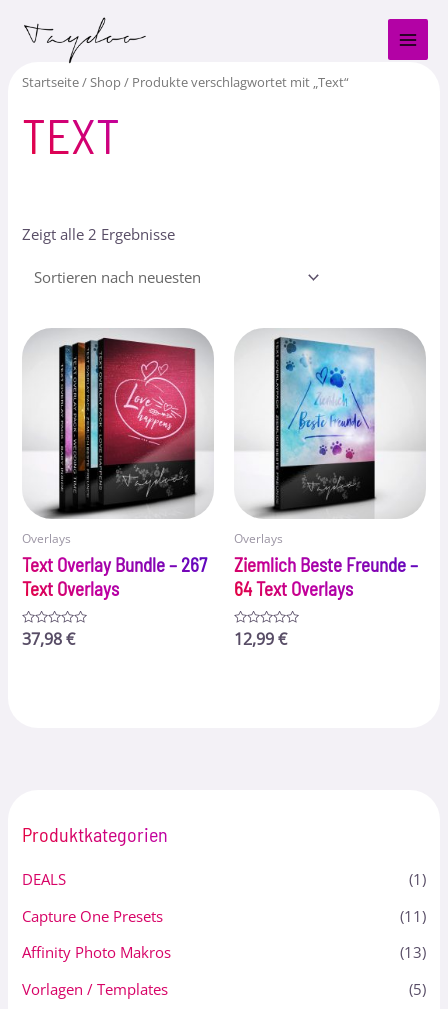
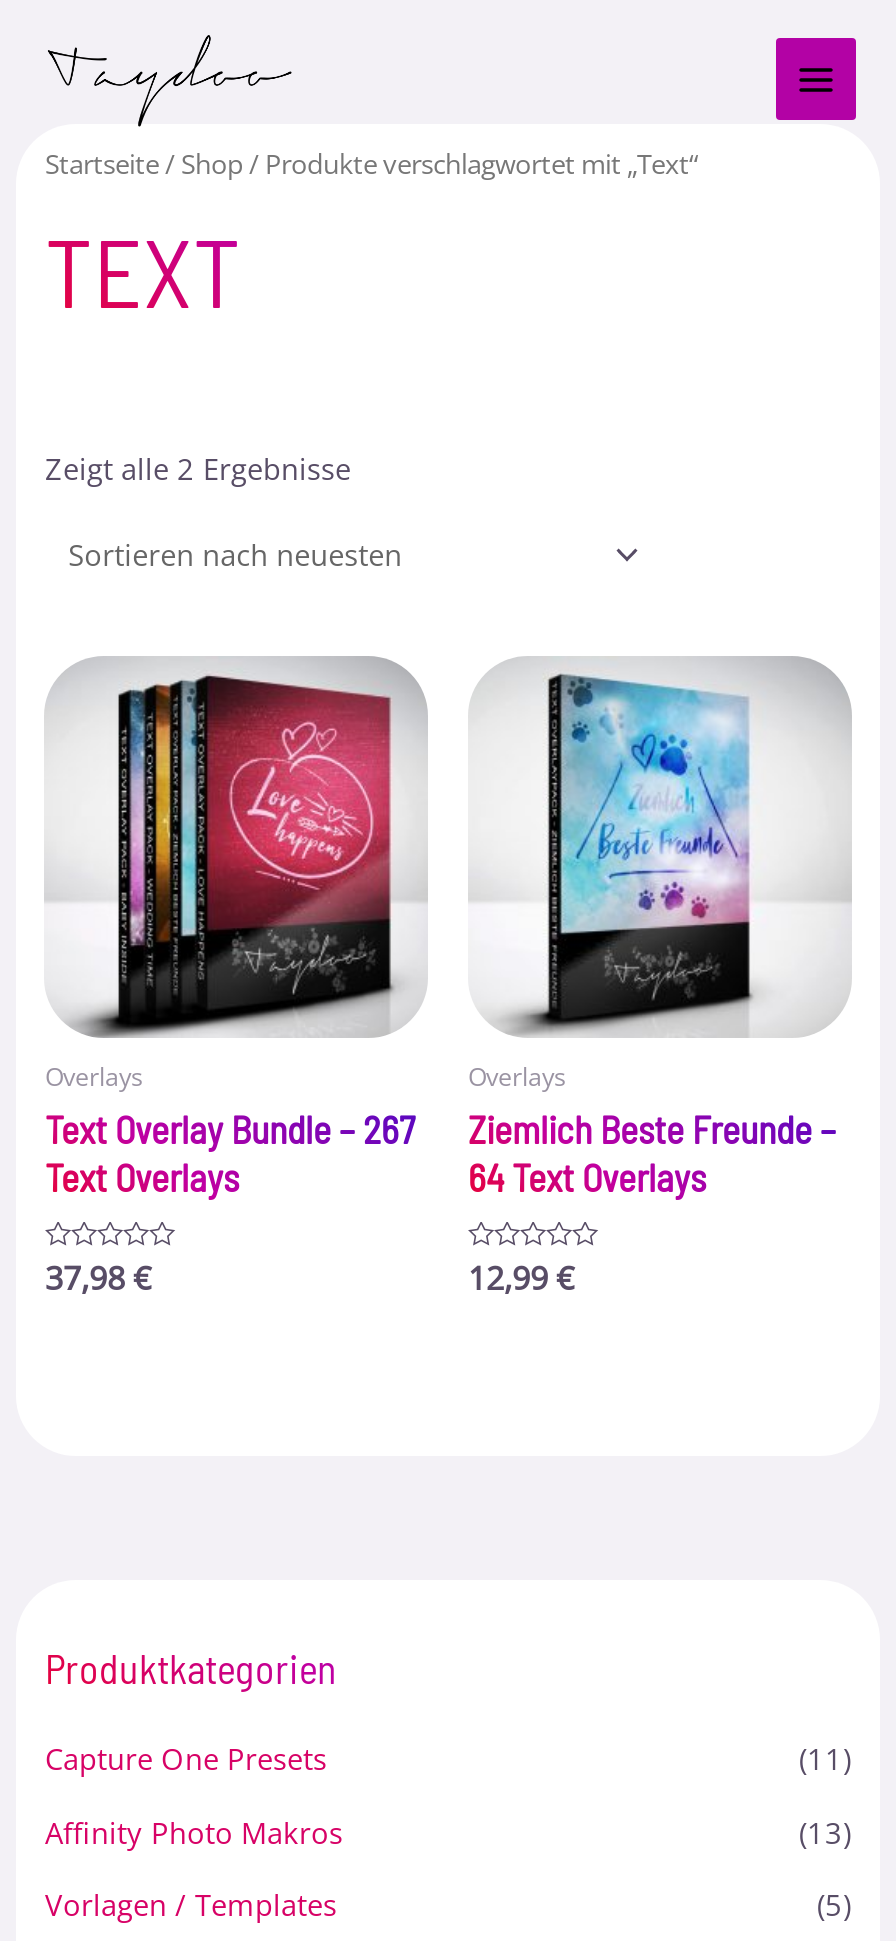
[22,869,425,889] DEALS | (1) -> none

